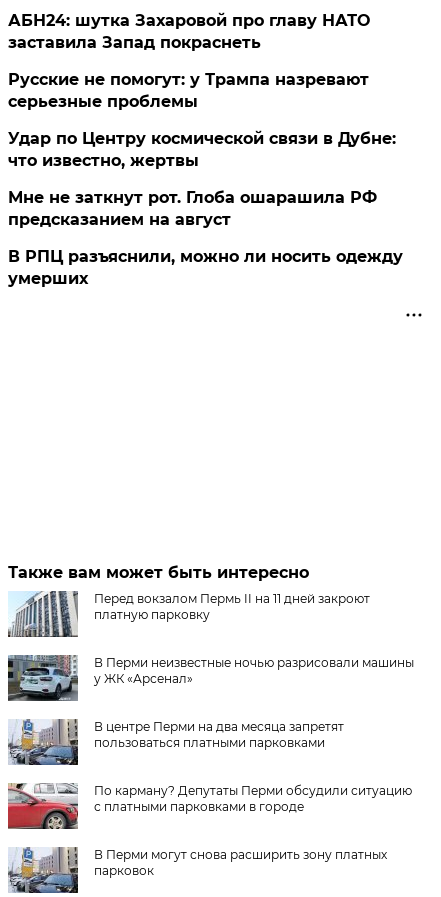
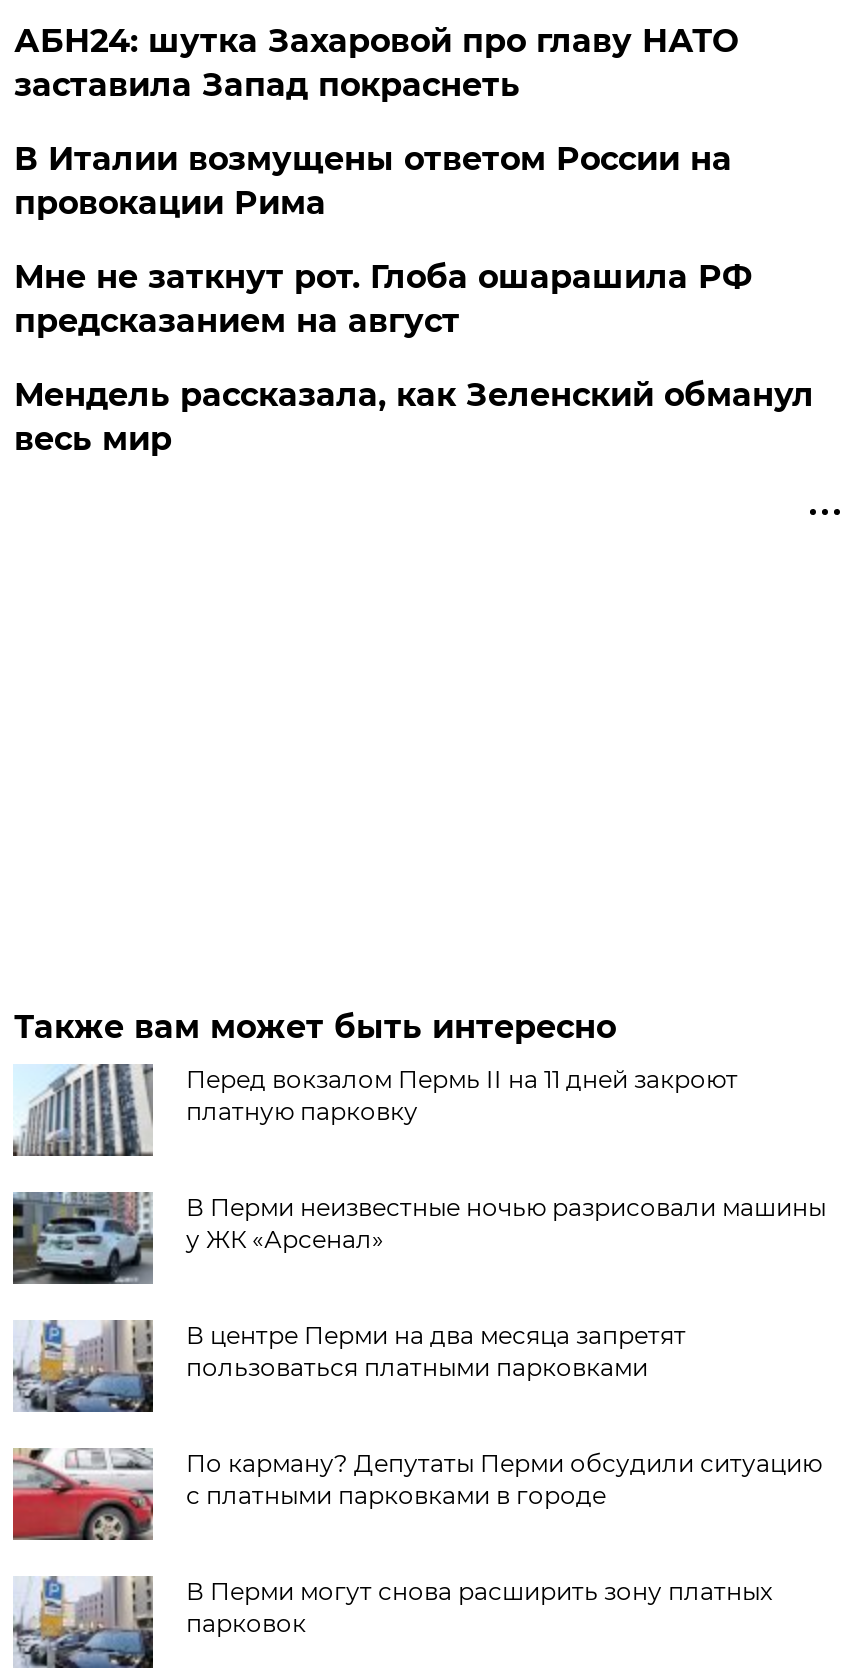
[8,70,396,170] Русские не помогут: у Трампа назревают | серьезные проблемы | Удар по Центру космической связи в Дубне: | что известно, жертвы -> [14,140,732,222] В Италии возмущены ответом России на | провокации Рима
[8,247,403,288] В РПЦ разъяснили, можно ли носить одежду | умерших -> [14,376,814,458] Мендель рассказала, как Зеленский обманул | весь мир

